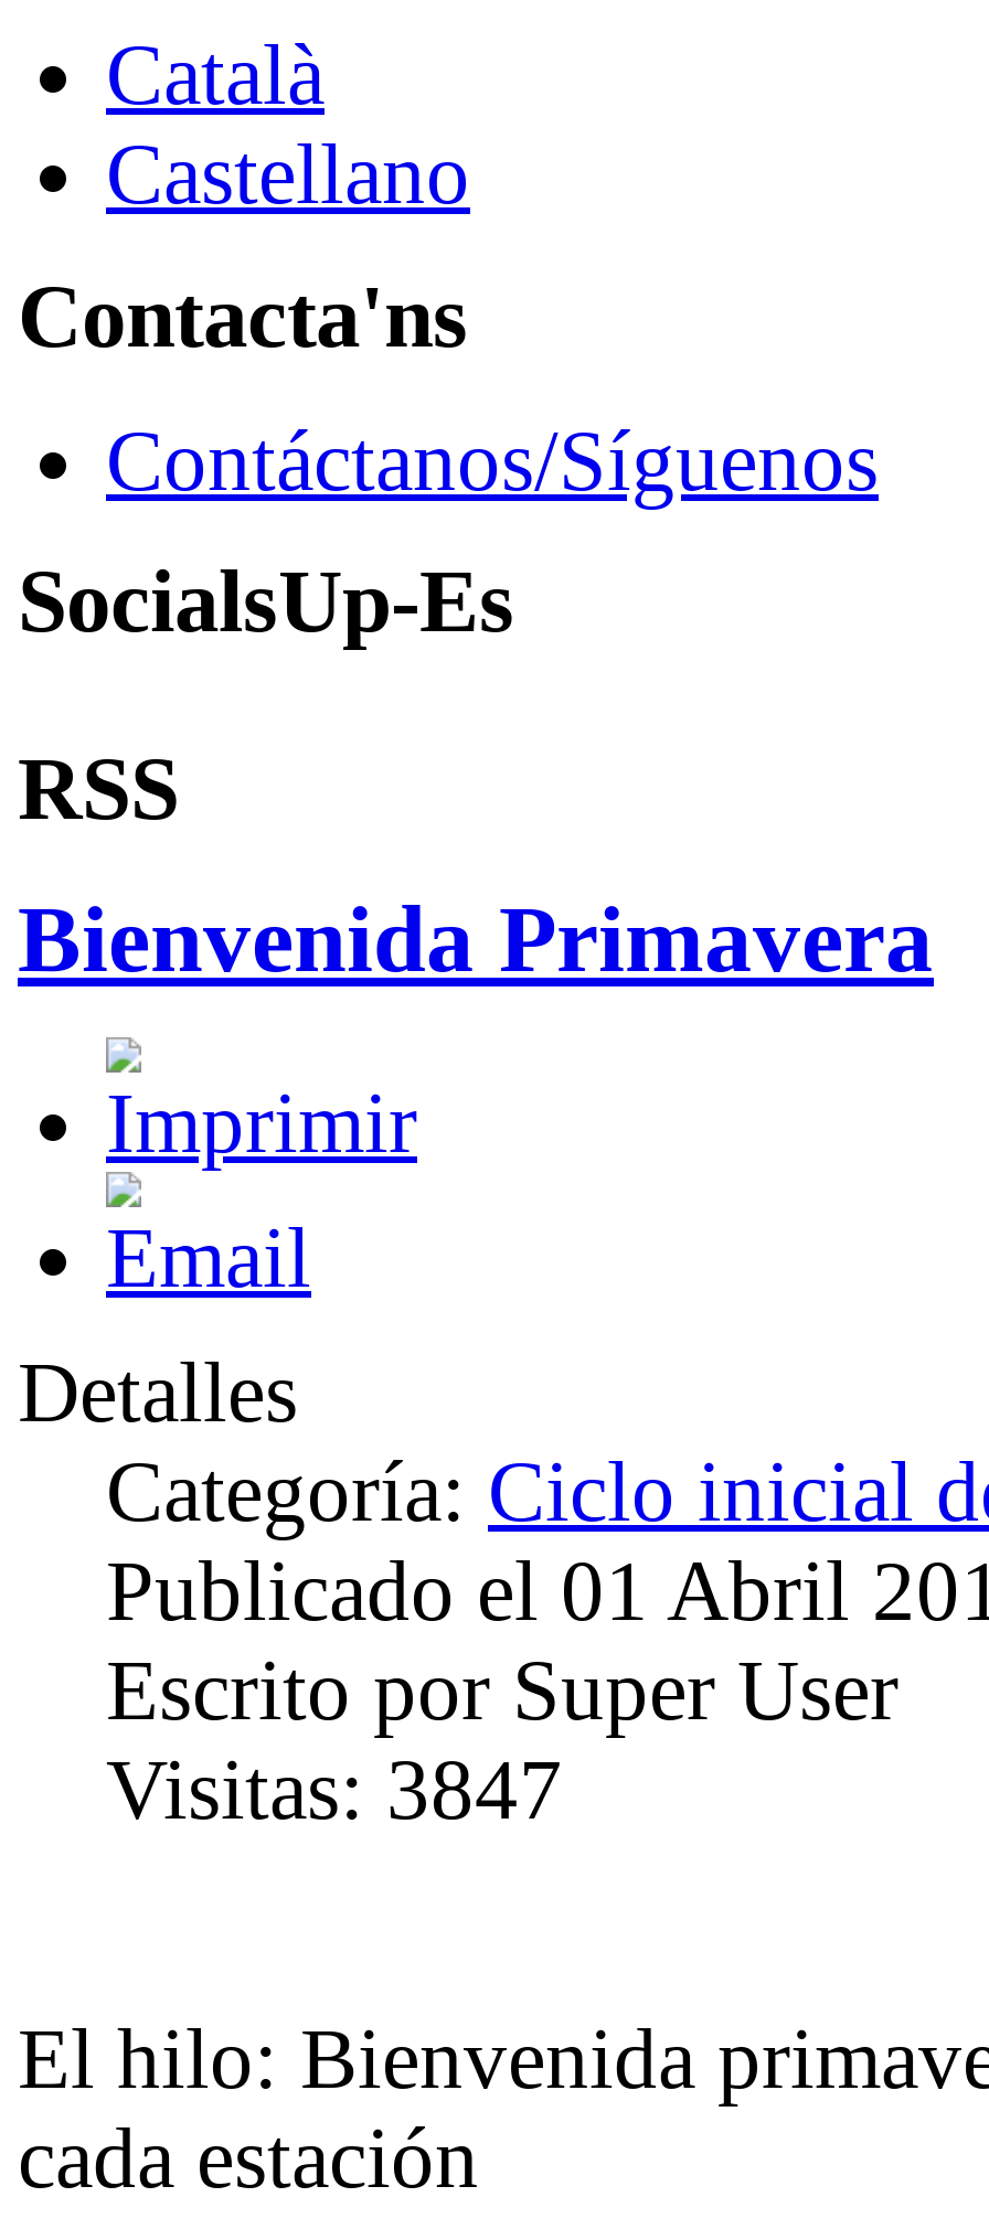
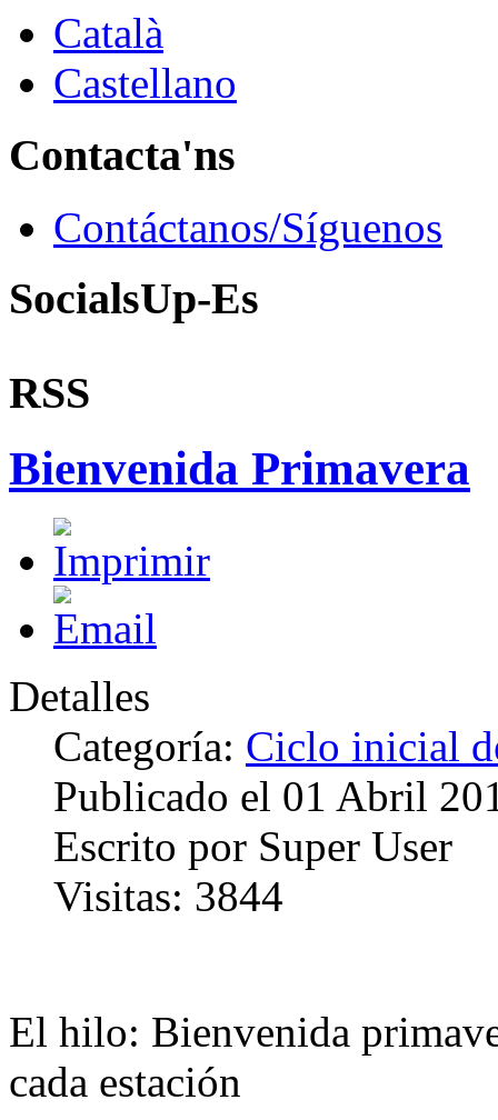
[106,1741,563,1836] Visitas: 3847 -> [53,872,283,920] Visitas: 3844

